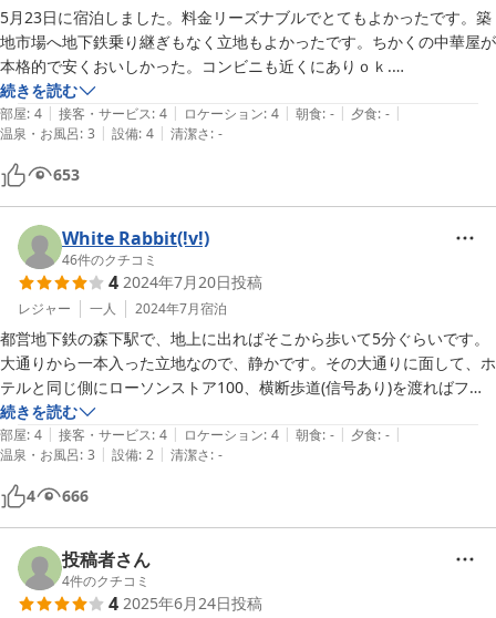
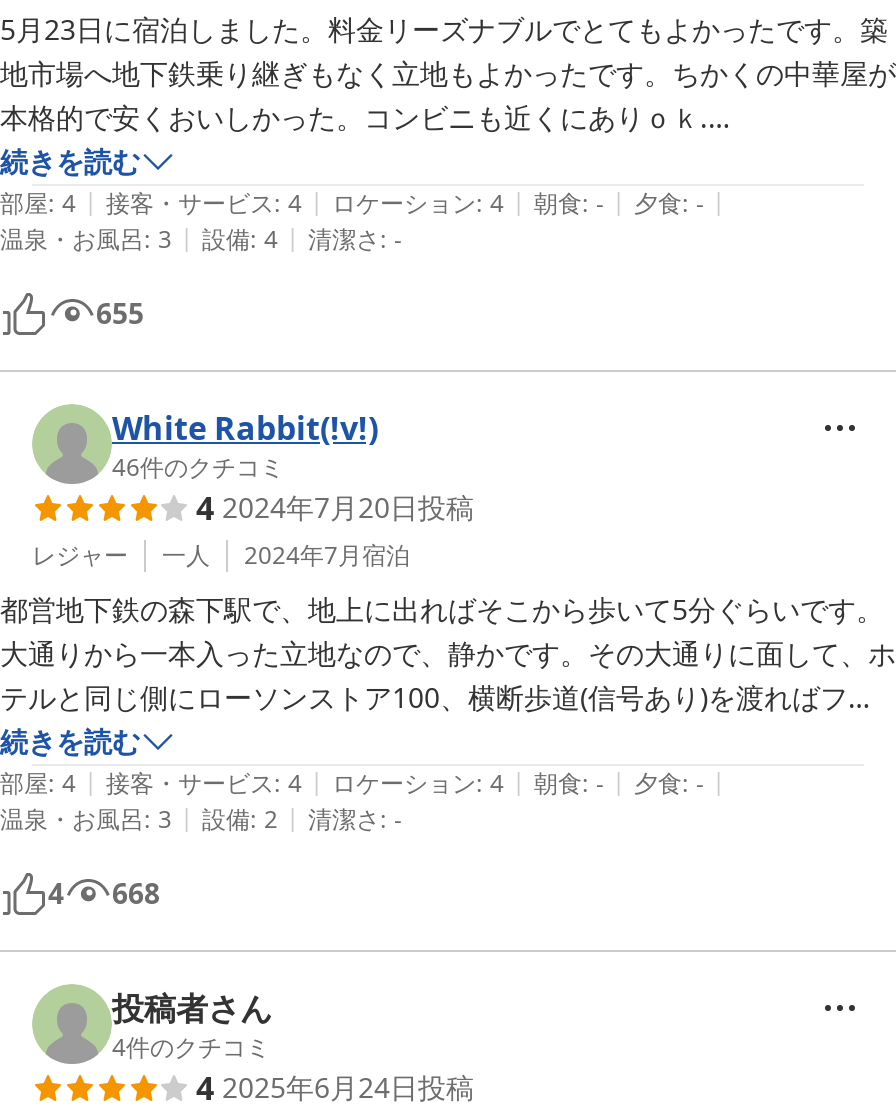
[53,164,80,185] 653 -> [96,294,144,332] 655
[27,485,89,506] 4 666 -> [48,874,160,912] 4 668

